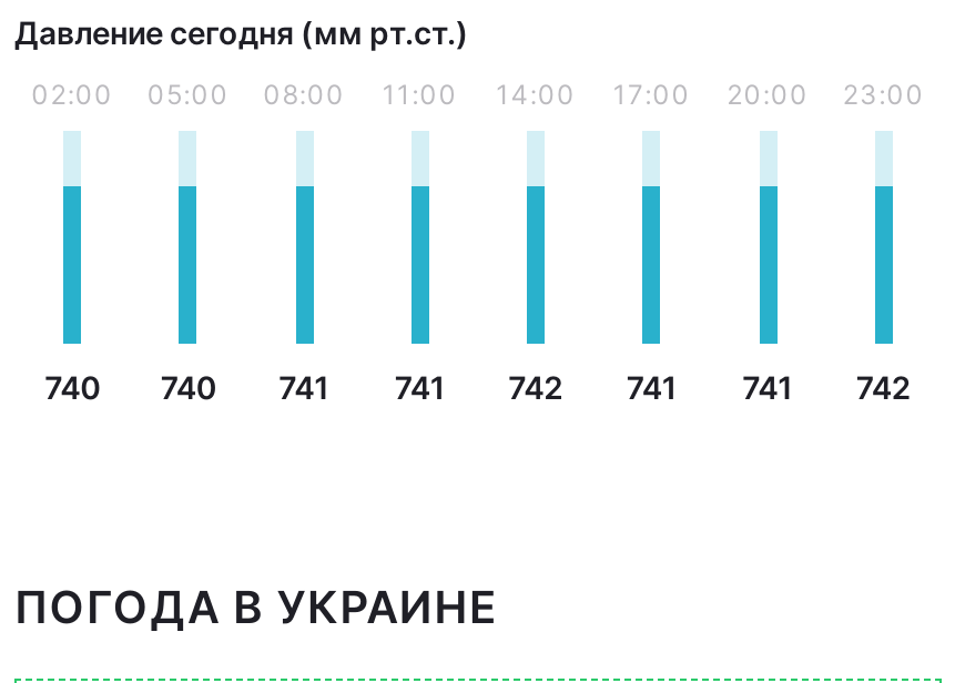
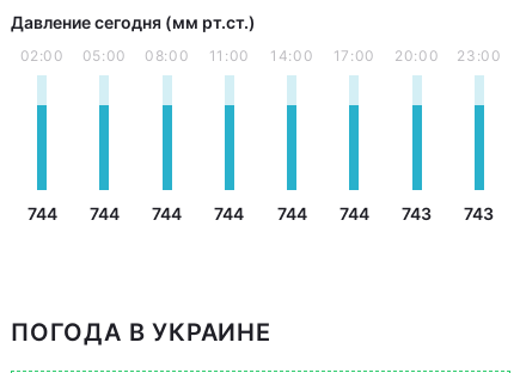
[45,368,100,406] 740 -> [27,203,57,224] 744
[161,368,216,406] 740 -> [90,203,119,224] 744
[279,368,330,406] 741 -> [152,203,182,224] 744
[395,368,446,406] 741 -> [214,203,244,224] 744
[508,368,564,406] 742 -> [277,203,307,224] 744
[626,368,677,406] 741 -> [339,203,369,224] 744
[742,368,793,406] 741 -> [402,203,432,224] 743
[856,368,912,406] 742 -> [464,203,494,224] 743

